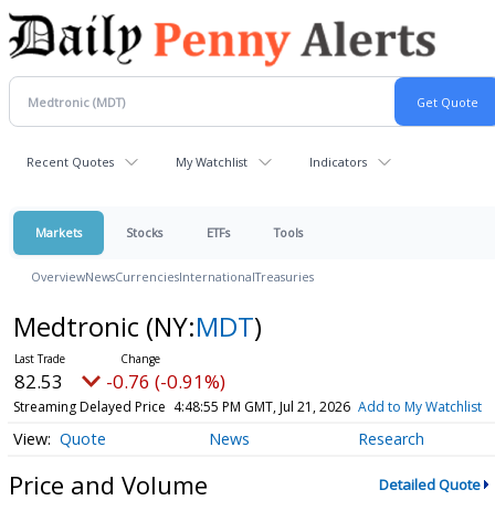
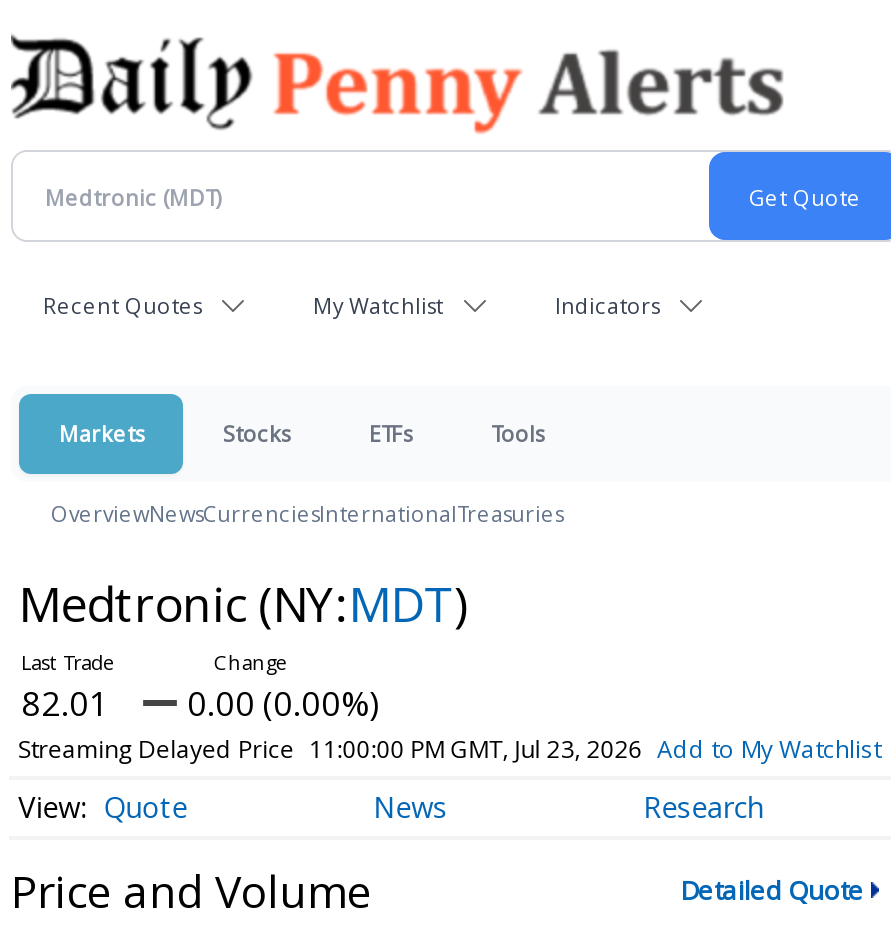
[14,369,63,394] 82.53 -> [21,680,109,726] 82.01
[106,369,225,394] -0.76 (-0.91%) -> [187,680,379,726] 0.00 (0.00%)
[13,397,482,416] Streaming Delayed Price 4:48:55 PM GMT, Jul 21, 2026 Add to My Watchlist -> [18,732,881,766] Streaming Delayed Price 11:00:00 PM GMT, Jul 23, 2026 Add to My Watchlist

